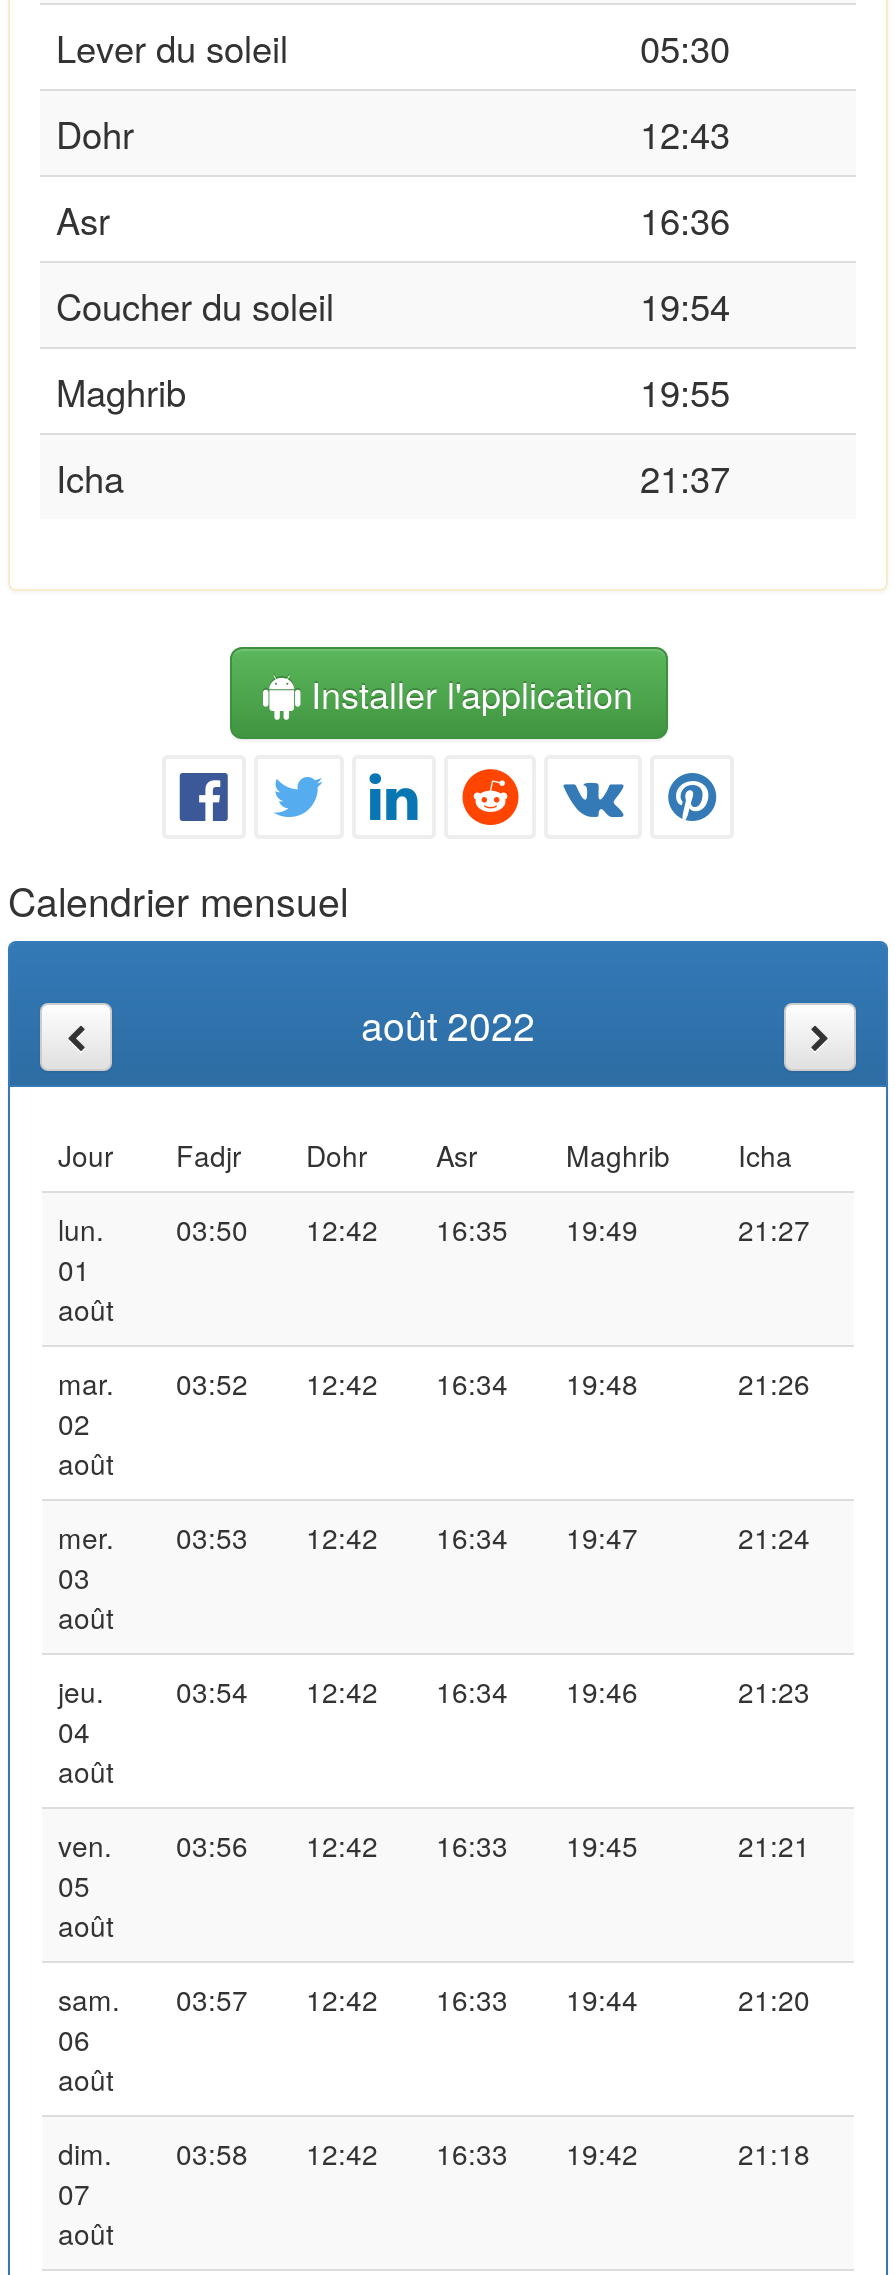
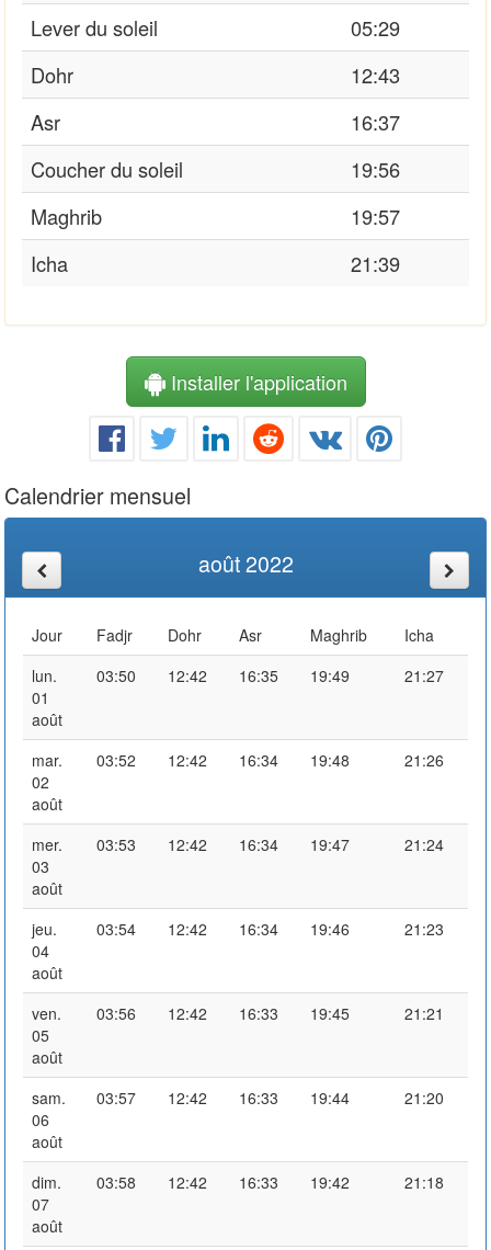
[640,20,730,72] 05:30 -> [351,13,400,41] 05:29
[640,192,730,244] 16:36 -> [351,107,400,136] 16:37
[640,278,730,330] 19:54 -> [351,154,400,183] 19:56
[640,364,730,416] 19:55 -> [351,201,400,230] 19:57
[640,450,730,502] 21:37 -> [351,248,400,277] 21:39

